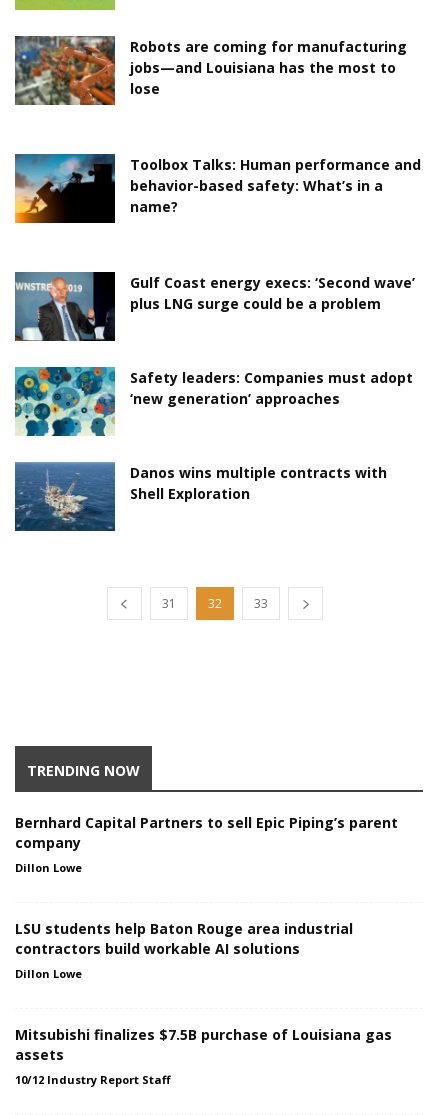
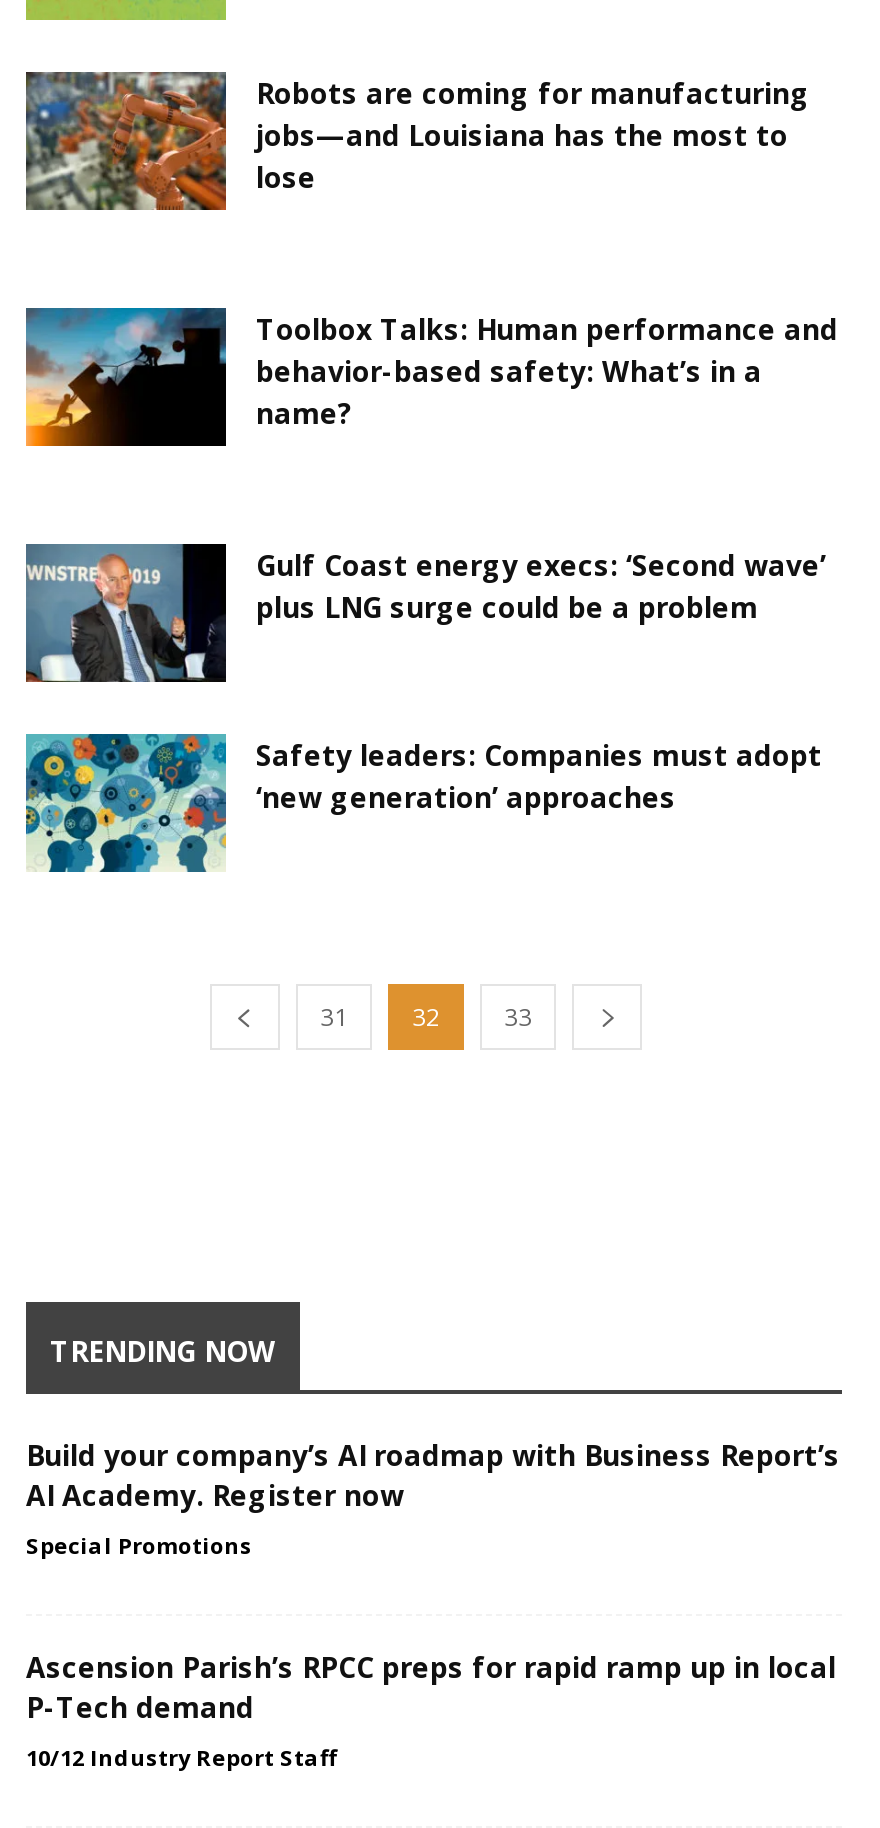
[14,462,387,532] [image] | Danos wins multiple contracts with | Shell Exploration -> none
[15,813,398,1064] Bernhard Capital Partners to sell Epic Piping’s parent | company | Dillon Lowe | LSU students help Baton Rouge area industrial | contractors build workable AI solutions | Dillon Lowe | Mitsubishi finalizes $7.5B purchase of Louisiana gas | assets -> [26,1436,840,1726] Build your company’s AI roadmap with Business Report’s | AI Academy. Register now | Special Promotions | Ascension Parish’s RPCC preps for rapid ramp up in local | P-Tech demand

